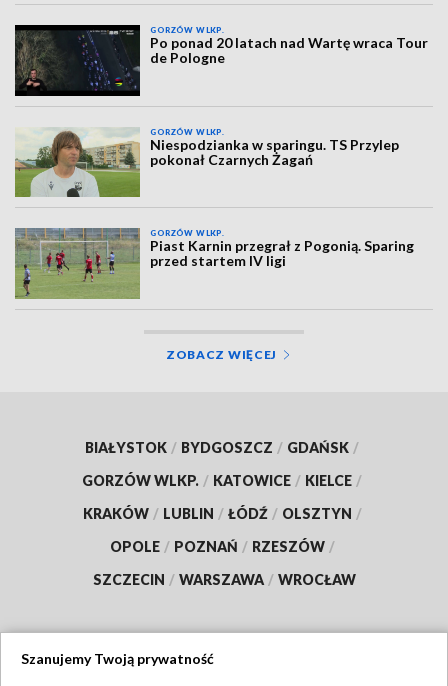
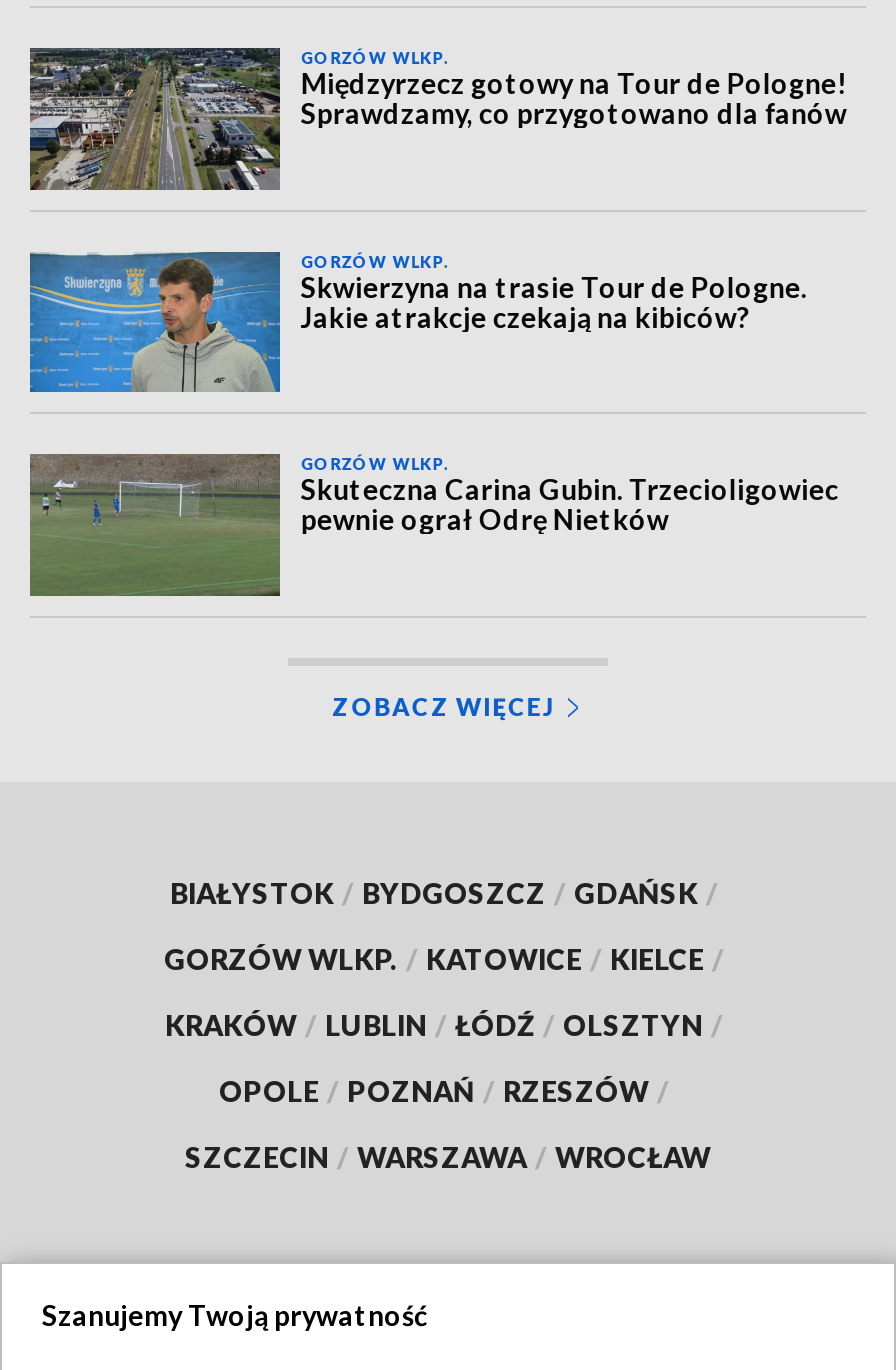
[15,24,428,97] [image] | Po ponad 20 latach nad Wartę wraca Tour | de Pologne -> [28,46,847,192] [image] | Międzyrzecz gotowy na Tour de Pologne! | Sprawdzamy, co przygotowano dla fanów
[14,127,399,198] [image] | Niespodzianka w sparingu. TS Przylep | pokonał Czarnych Żagań -> [28,250,807,394] [image] | Skwierzyna na trasie Tour de Pologne. | Jakie atrakcje czekają na kibiców?
[15,228,414,299] [image] | Piast Karnin przegrał z Pogonią. Sparing | przed startem IV ligi -> [30,452,839,598] [image] | Skuteczna Carina Gubin. Trzecioligowiec | pewnie ograł Odrę Nietków

